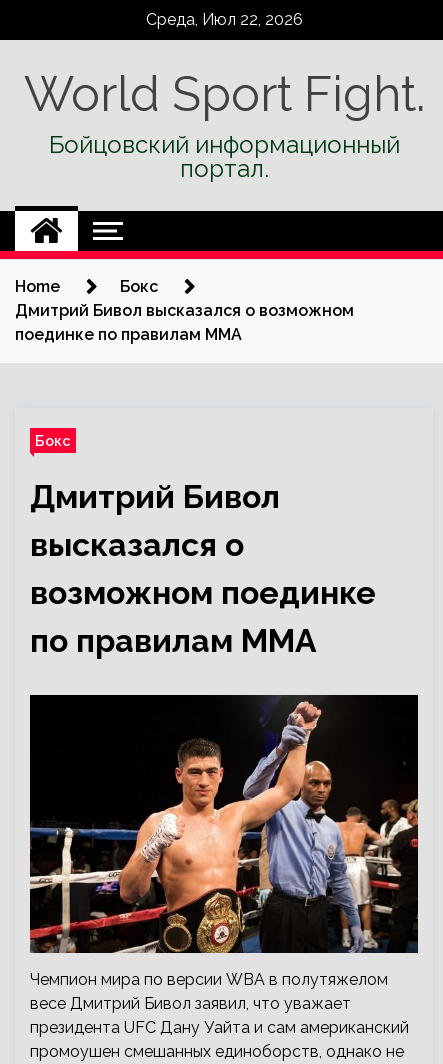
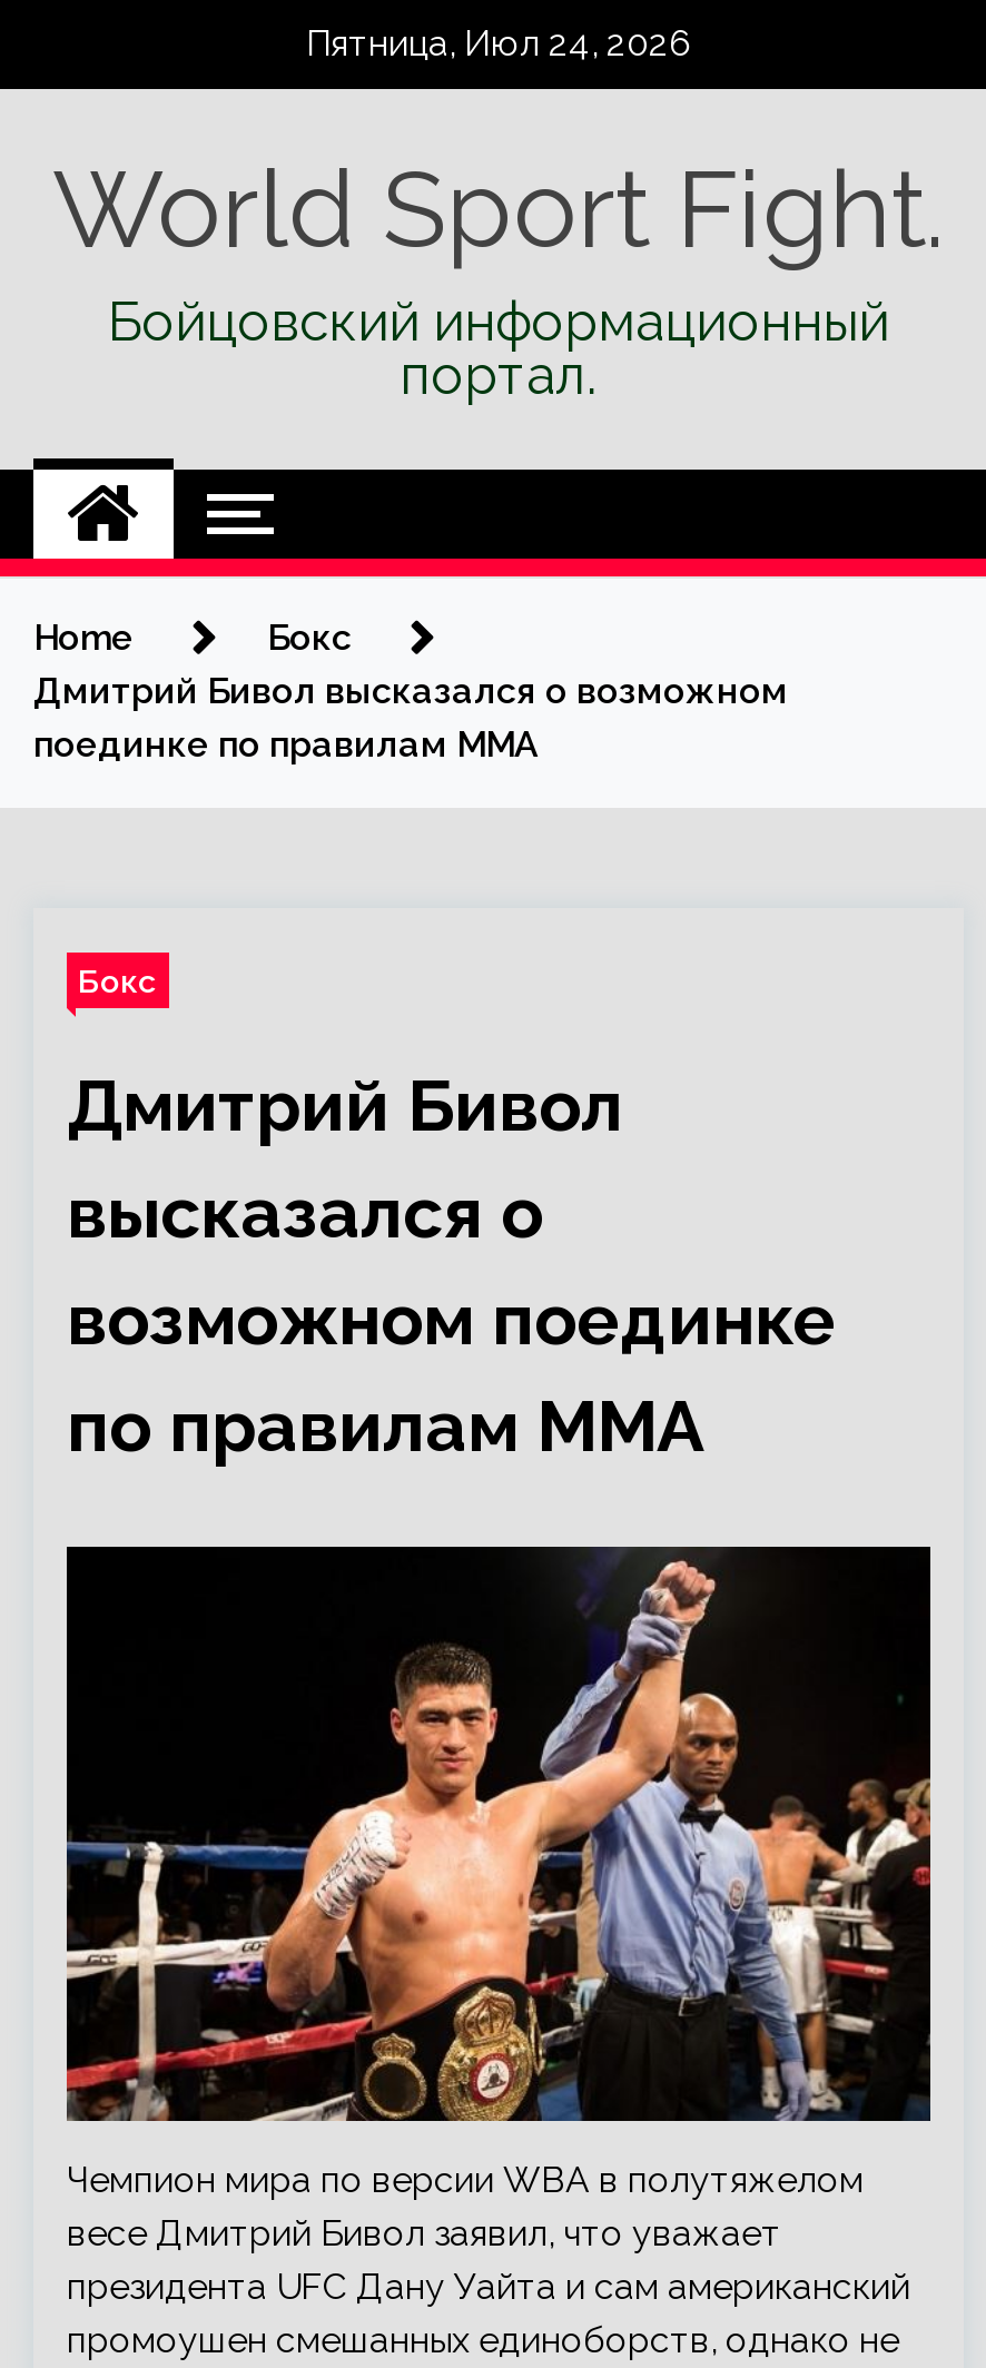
[145,10,302,29] Среда, Июл 22, 2026 -> [306,22,691,65] Пятница, Июл 24, 2026

